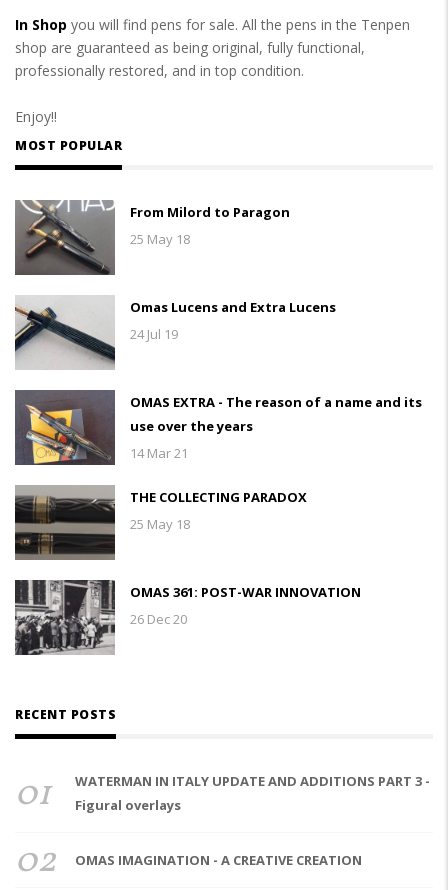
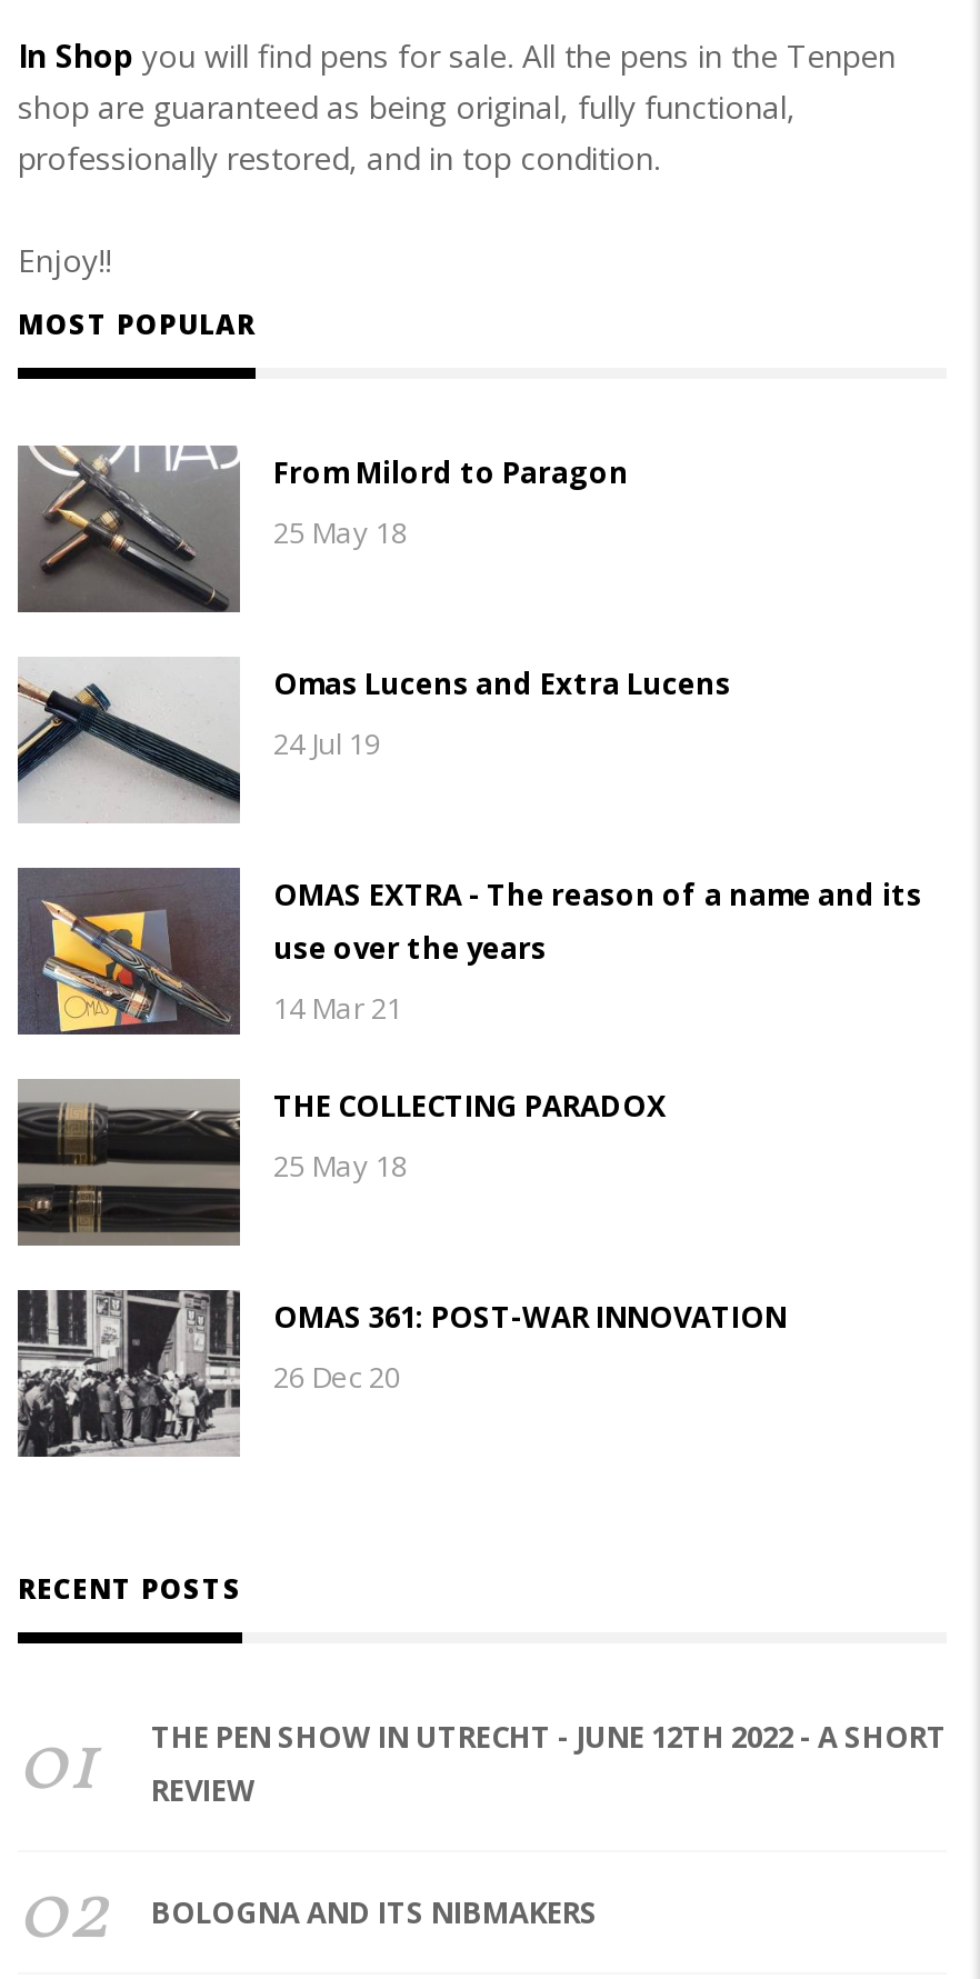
[75,772,430,814] WATERMAN IN ITALY UPDATE AND ADDITIONS PART 3 - | Figural overlays -> [151,1717,947,1810] THE PEN SHOW IN UTRECHT - JUNE 12TH 2022 - A SHORT | REVIEW
[75,851,362,869] OMAS IMAGINATION - A CREATIVE CREATION -> [151,1892,598,1932] BOLOGNA AND ITS NIBMAKERS

